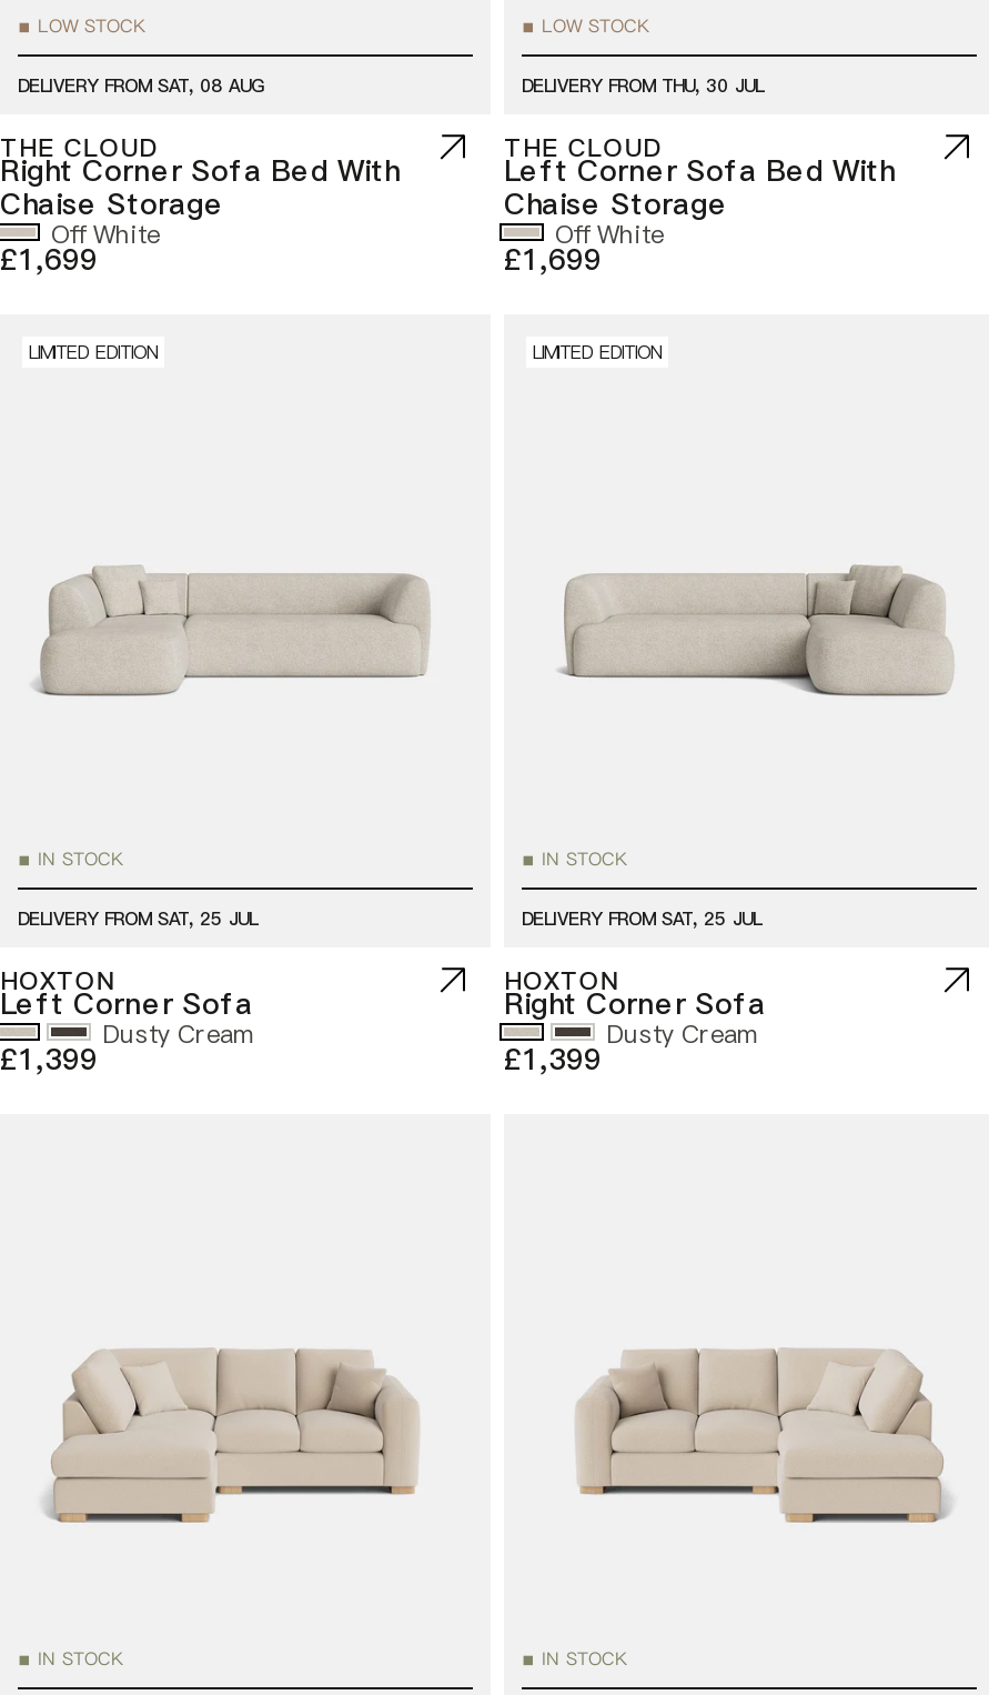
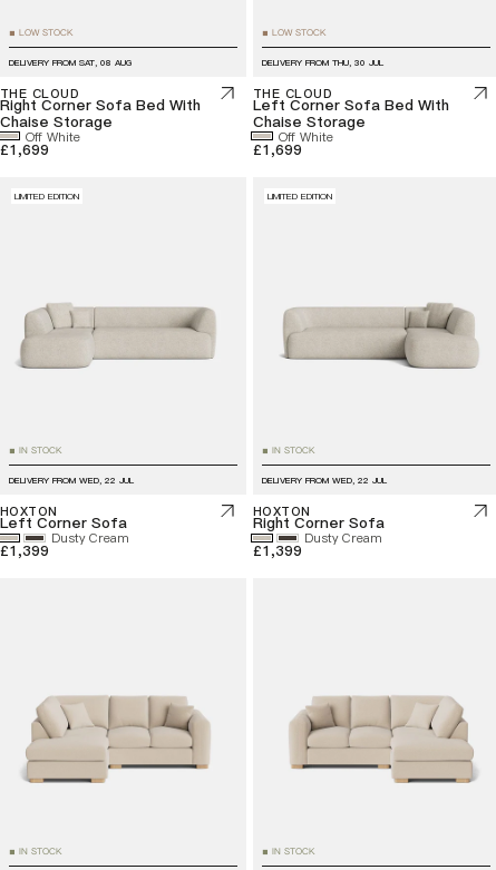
[18,907,258,930] DELIVERY FROM SAT, 25 JUL -> [9,475,134,486] DELIVERY FROM WED, 22 JUL
[522,907,761,930] DELIVERY FROM SAT, 25 JUL -> [262,475,387,486] DELIVERY FROM WED, 22 JUL

